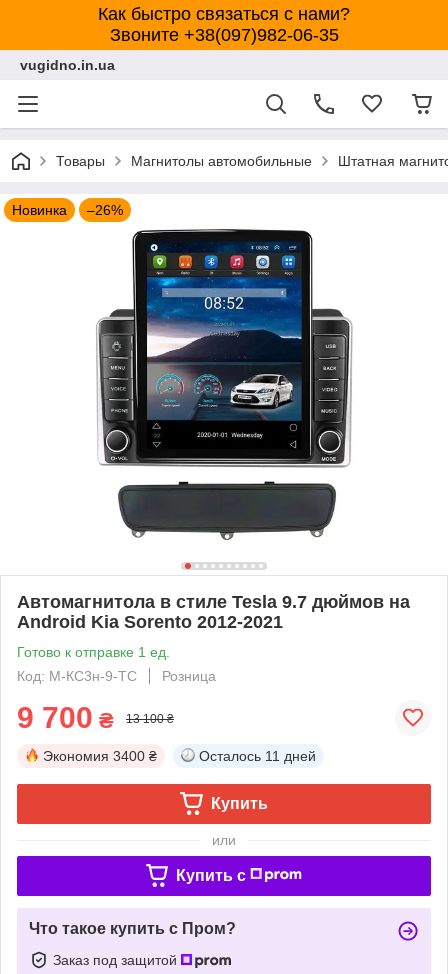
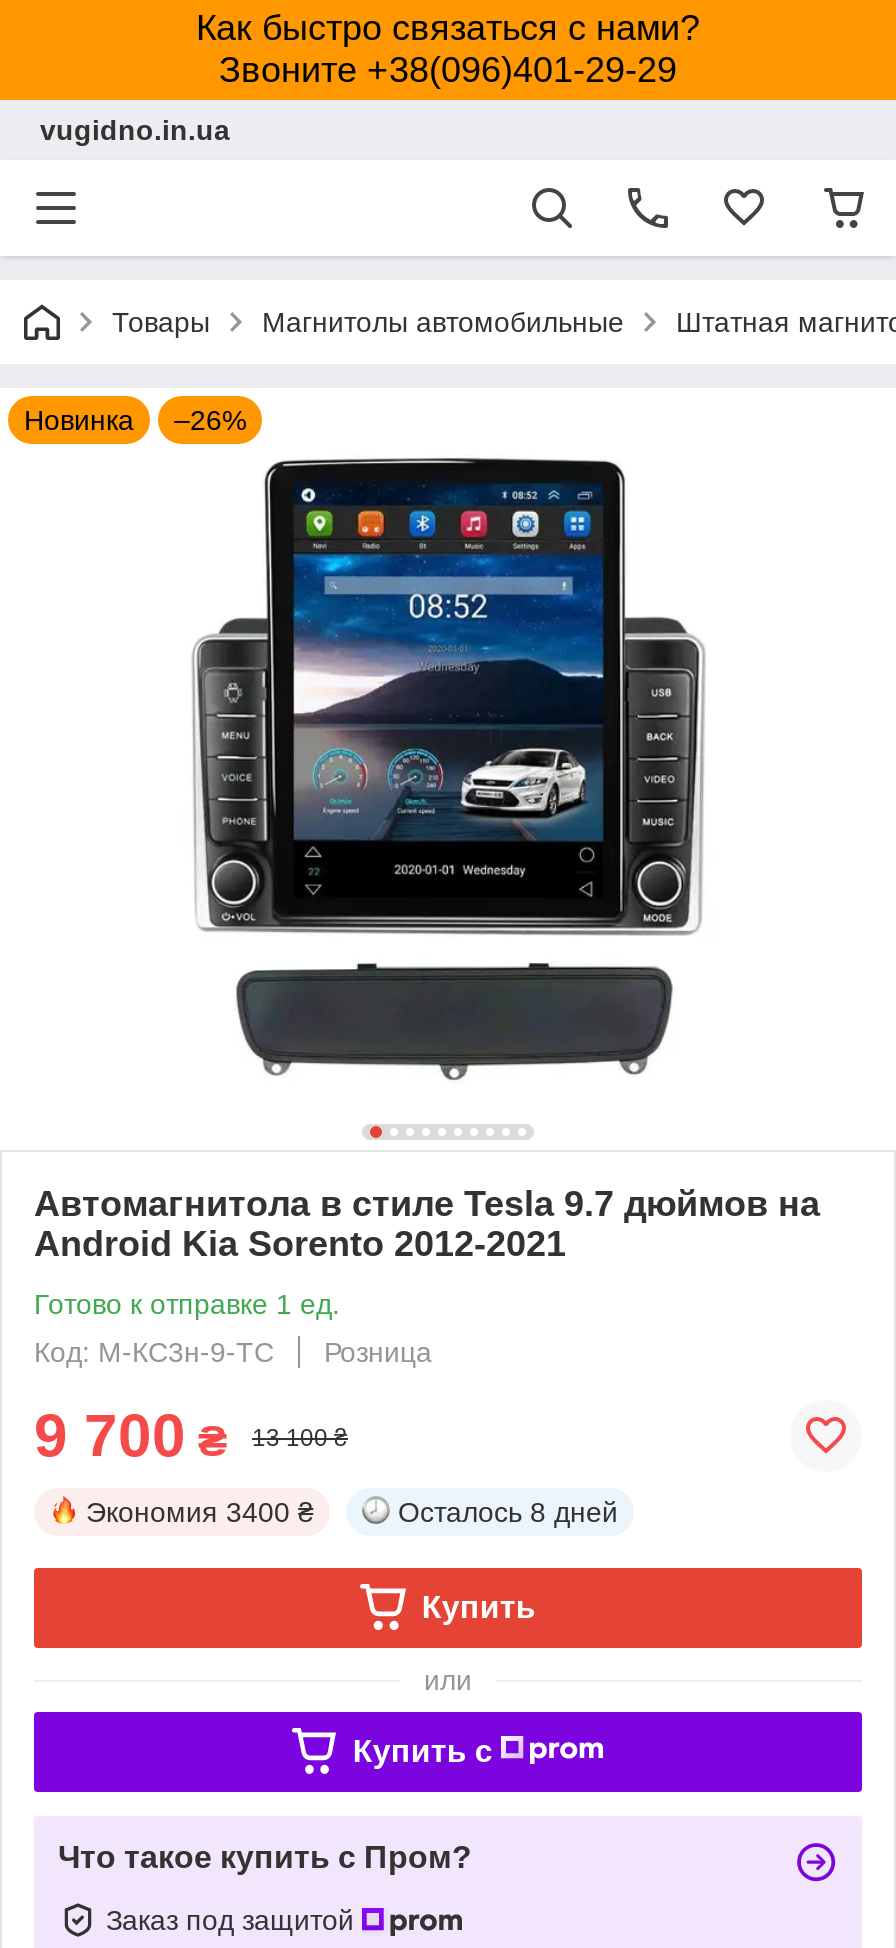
[109,25,338,45] Звоните +38(097)982-06-35 -> [219,50,677,90] Звоните +38(096)401-29-29
[199,748,316,764] Осталось 11 дней -> [398,1496,618,1528] Осталось 8 дней

